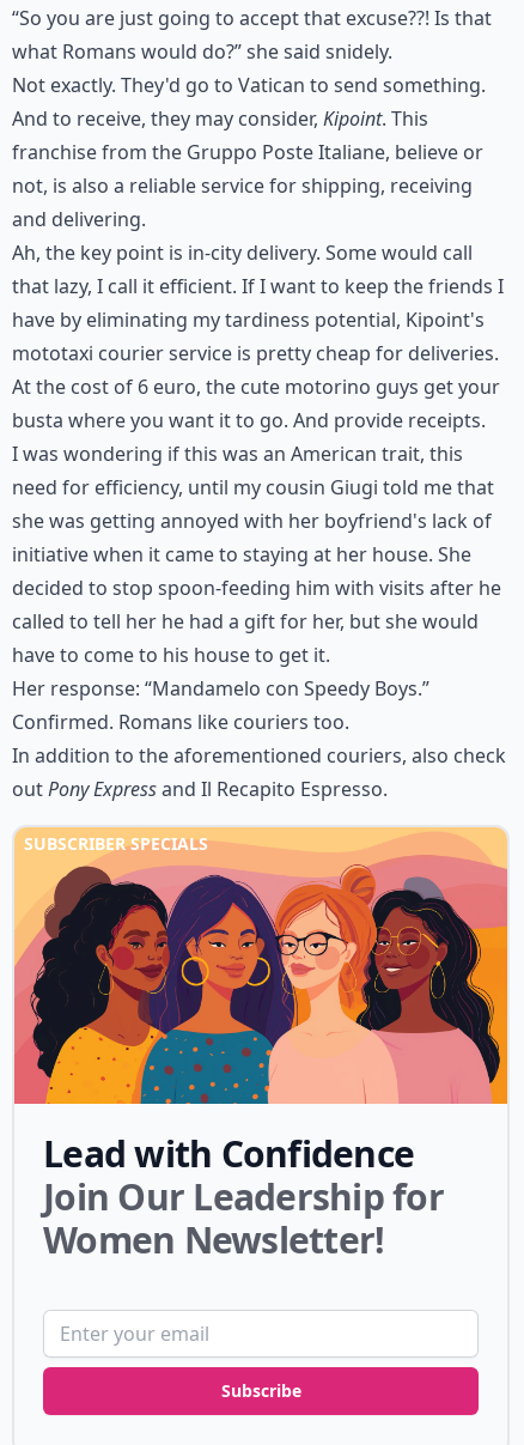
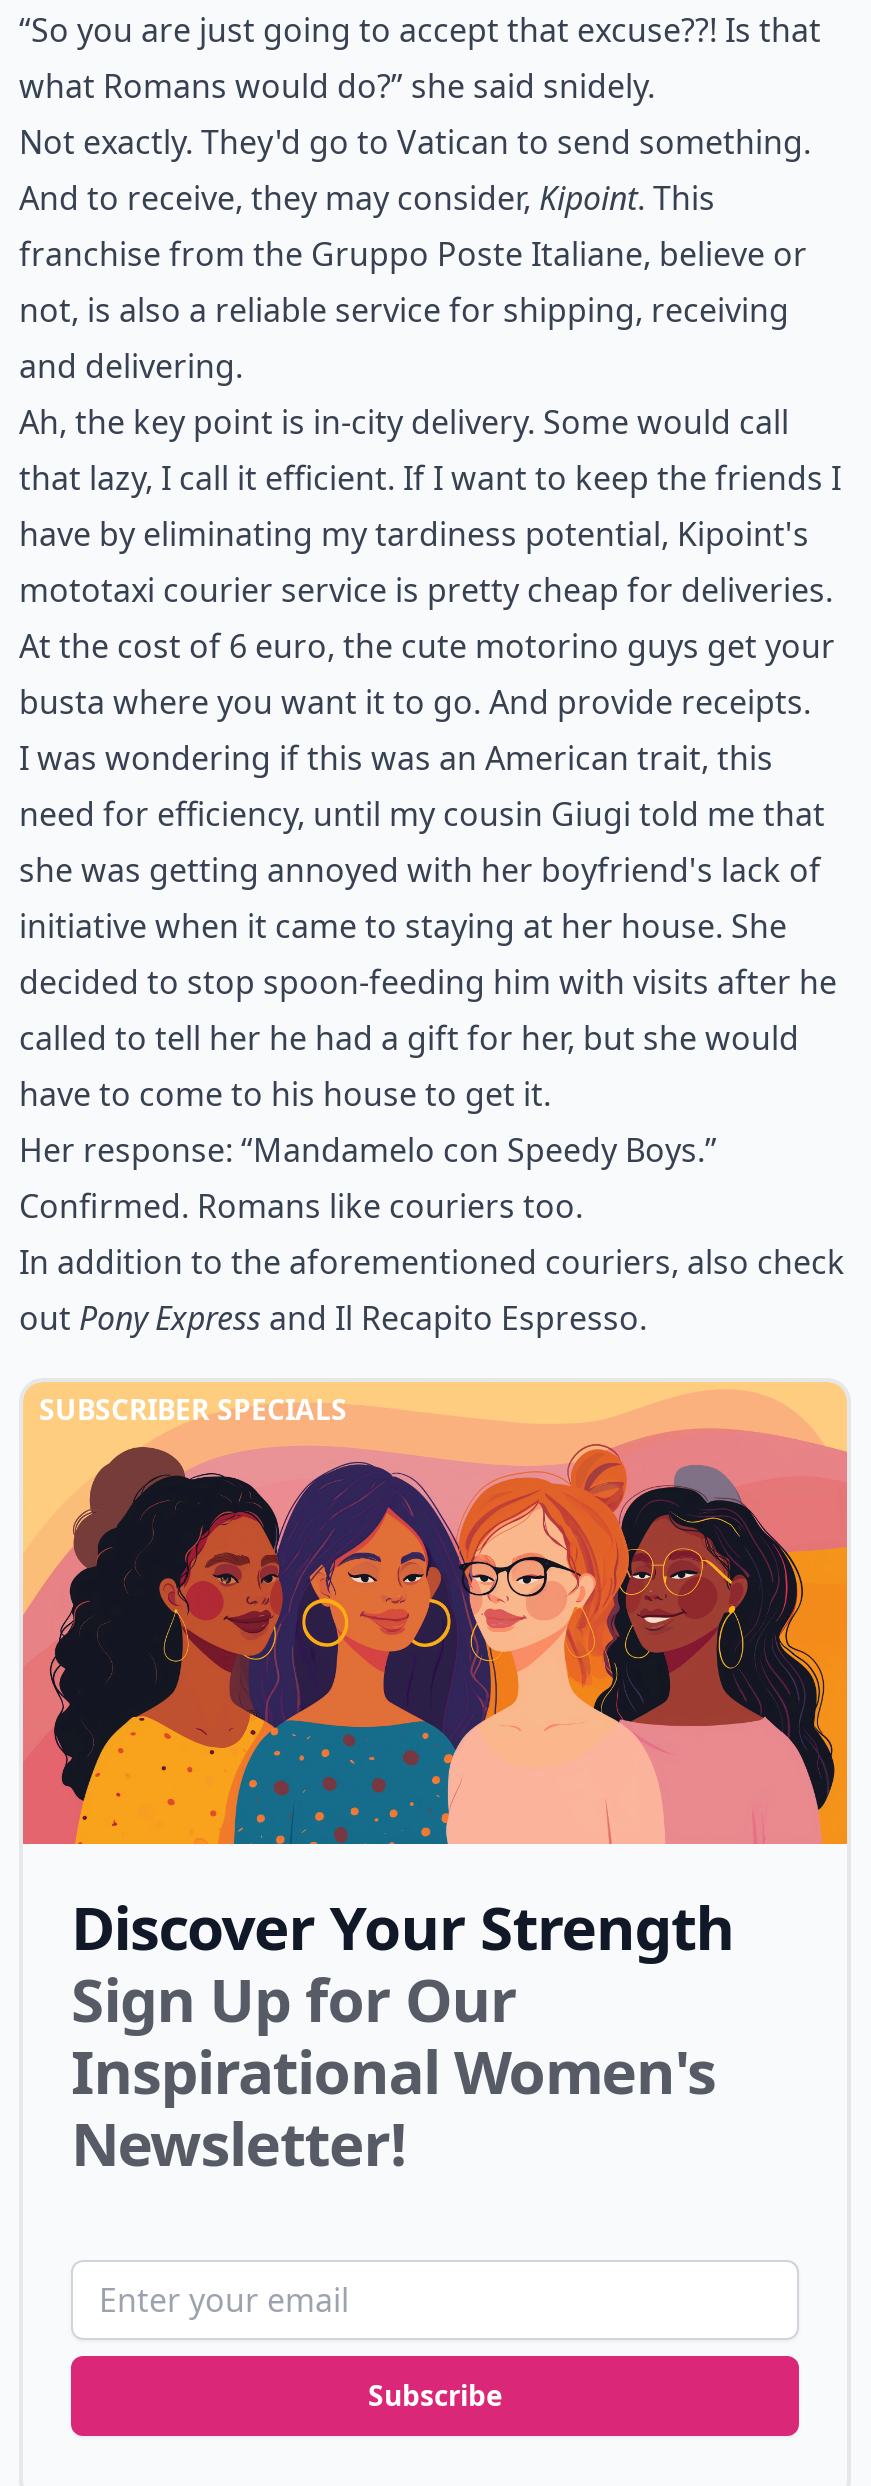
[43,1129,444,1264] Lead with Confidence | Join Our Leadership for | Women Newsletter! -> [71,1886,734,2184] Discover Your Strength | Sign Up for Our | Inspirational Women's | Newsletter!

